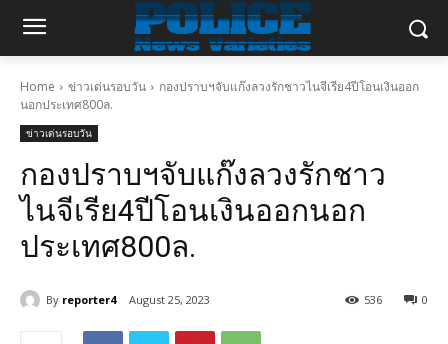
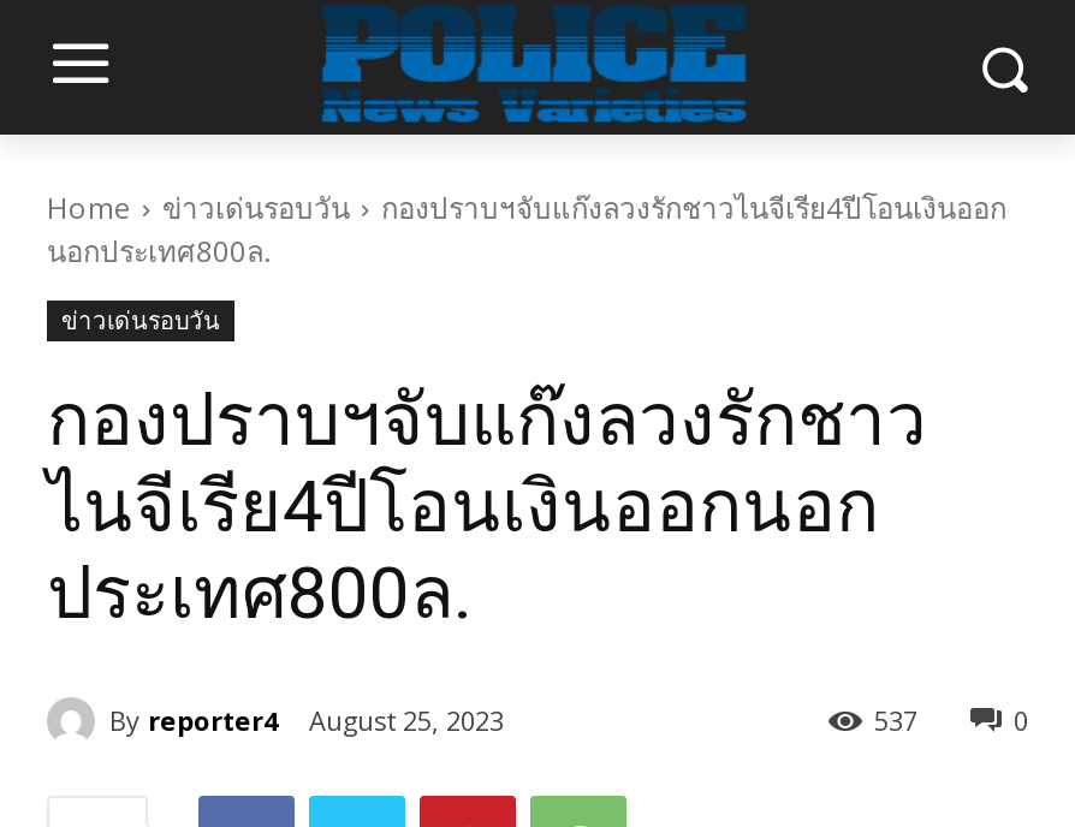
[364,292,382,307] 536 -> [874,702,917,738] 537

